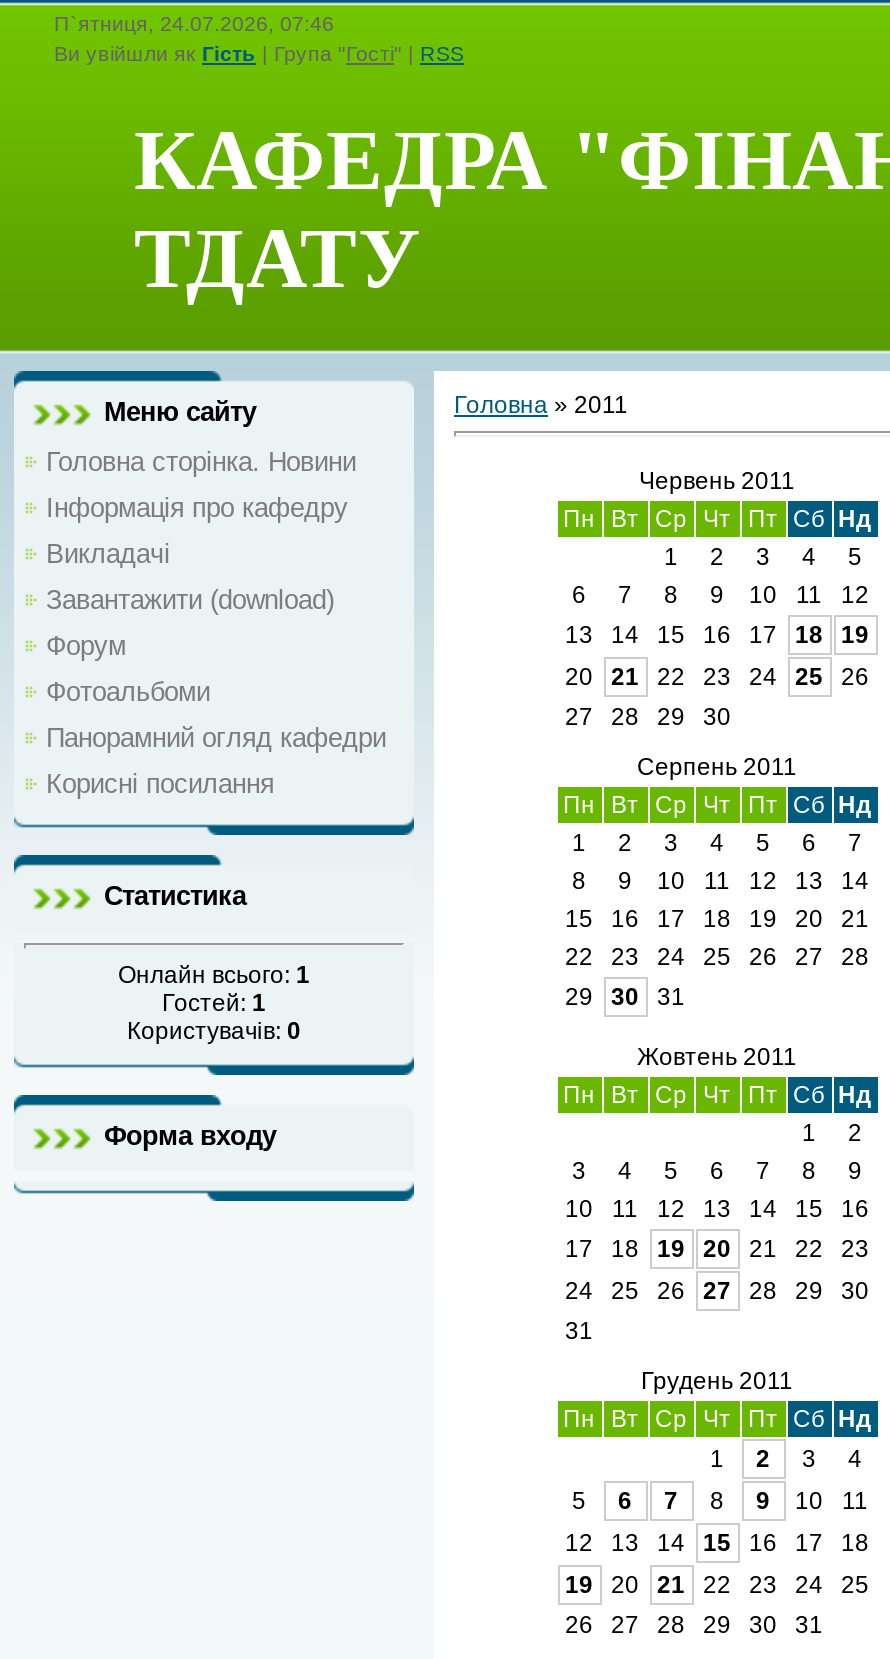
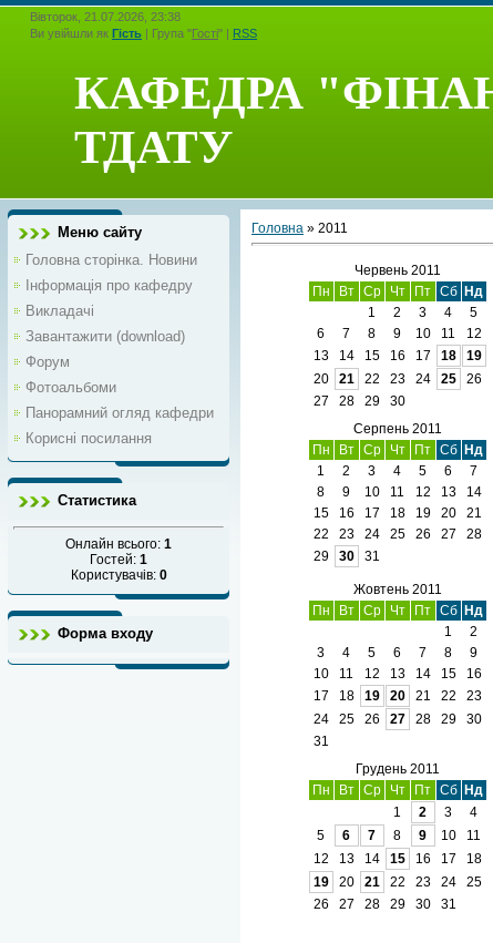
[54,11,334,35] П`ятниця, 24.07.2026, 07:46 -> [30,10,181,23] Вівторок, 21.07.2026, 23:38

